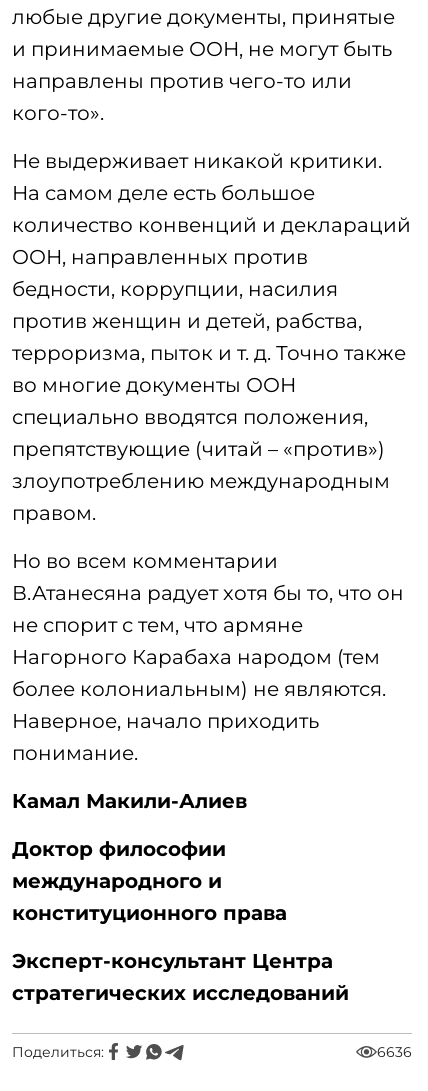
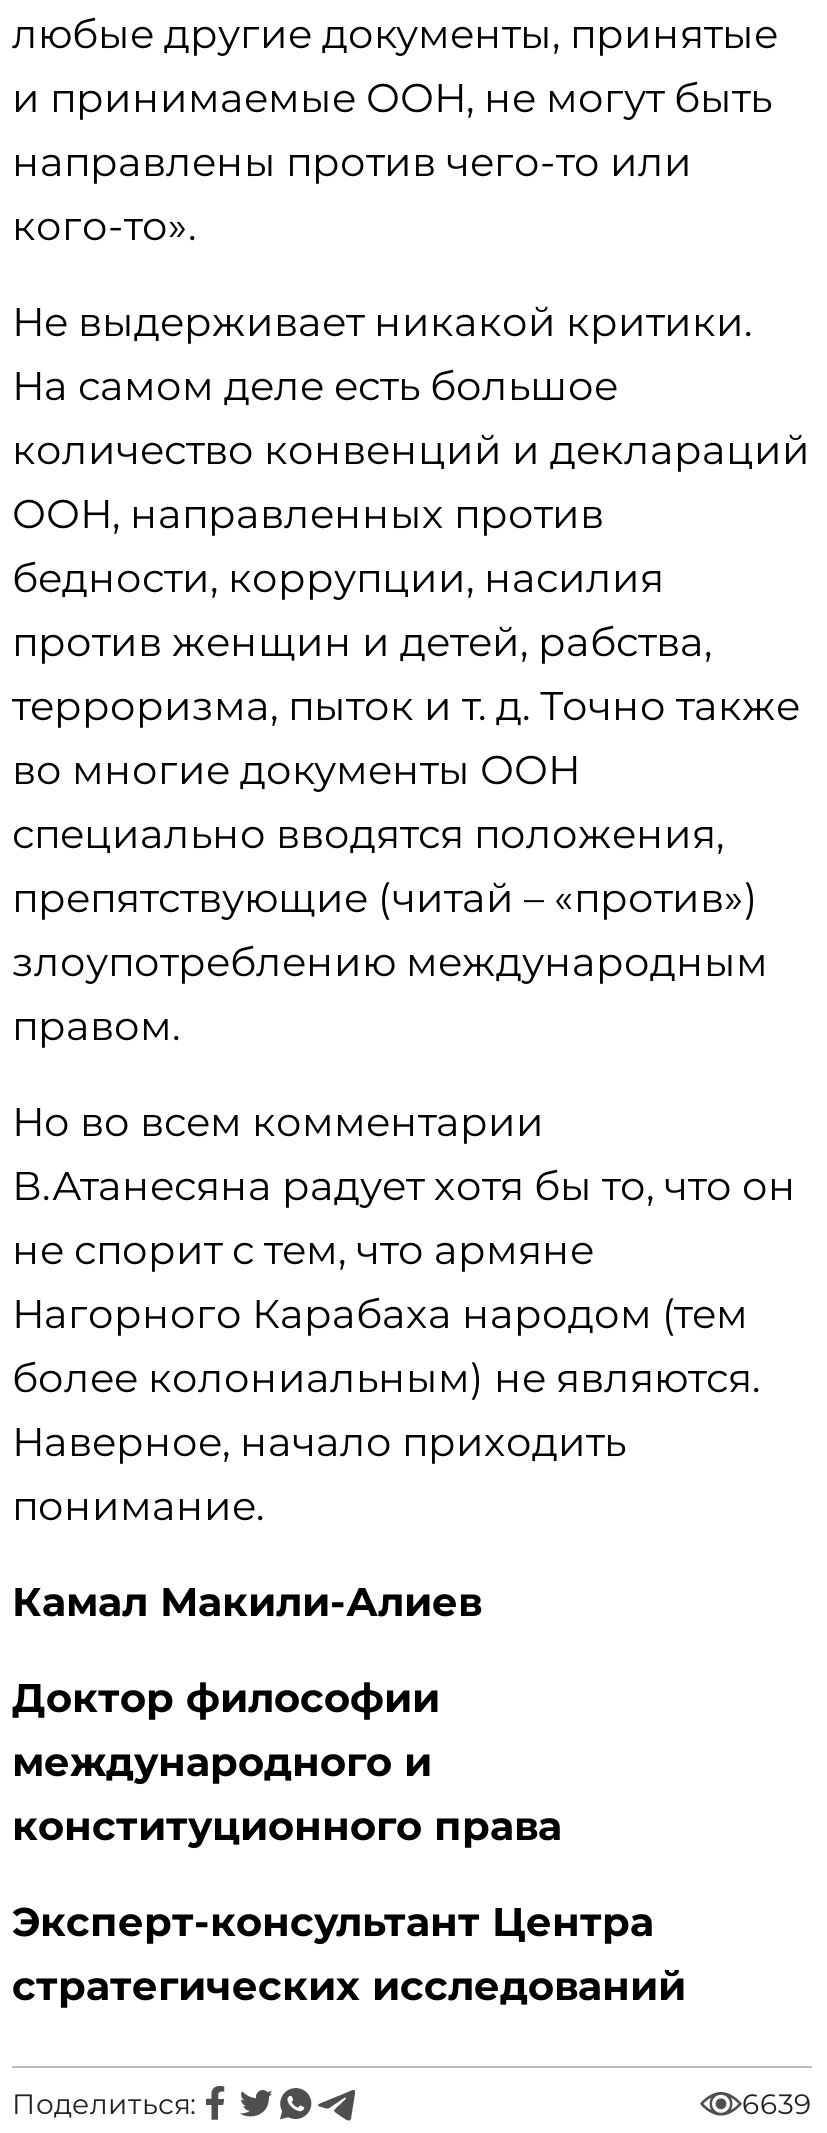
[377,1043,412,1061] 6636 -> [742,2086,812,2122] 6639

